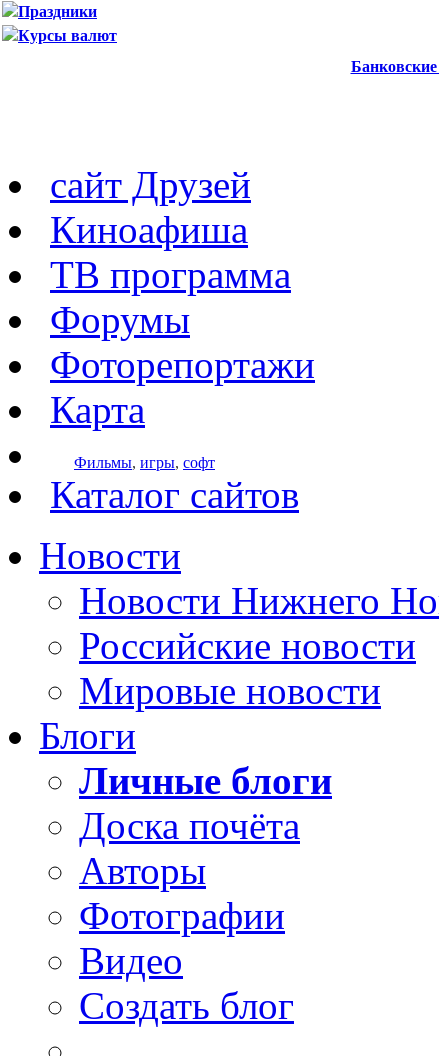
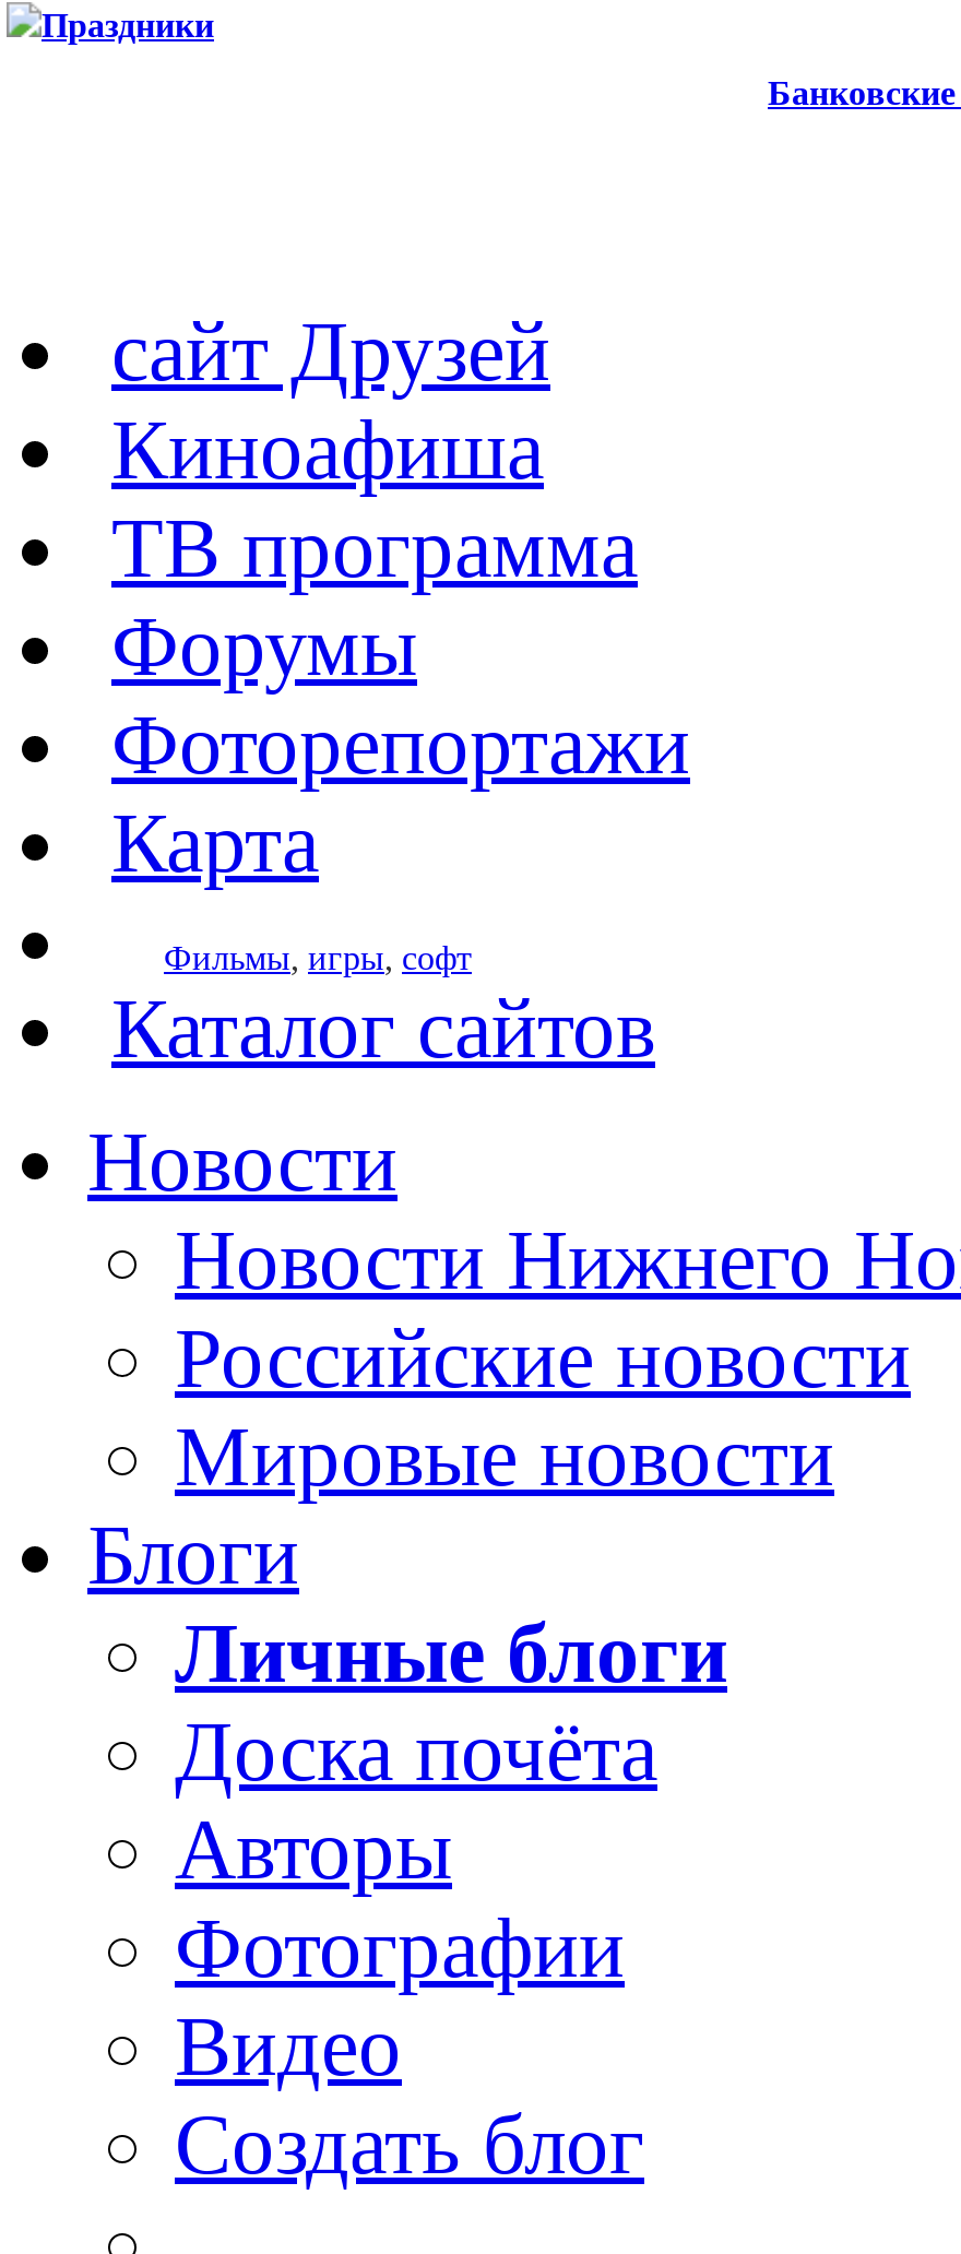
[18,27,117,44] Курсы валют -> none

